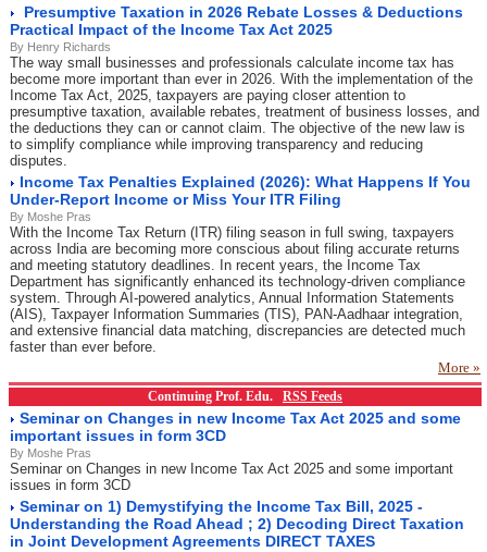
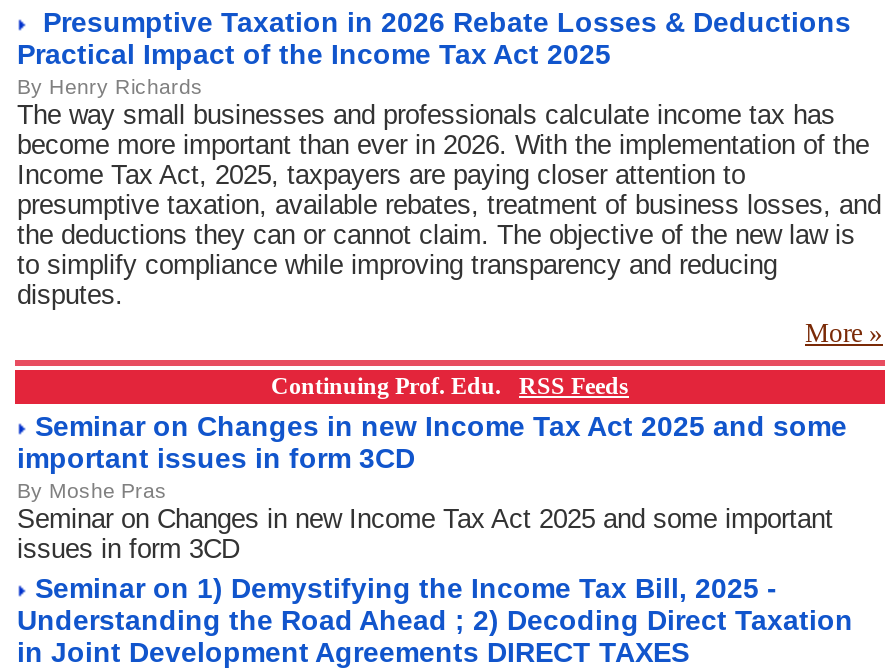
[10,173,471,355] Income Tax Penalties Explained (2026): What Happens If You | Under-Report Income or Miss Your ITR Filing | By Moshe Pras | With the Income Tax Return (ITR) filing season in full swing, taxpayers | across India are becoming more conscious about filing accurate returns | and meeting statutory deadlines. In recent years, the Income Tax | Department has significantly enhanced its technology-driven compliance | system. Through AI-powered analytics, Annual Information Statements | (AIS), Taxpayer Information Summaries (TIS), PAN-Aadhaar integration, | and extensive financial data matching, discrepancies are detected much | faster than ever before. -> none

